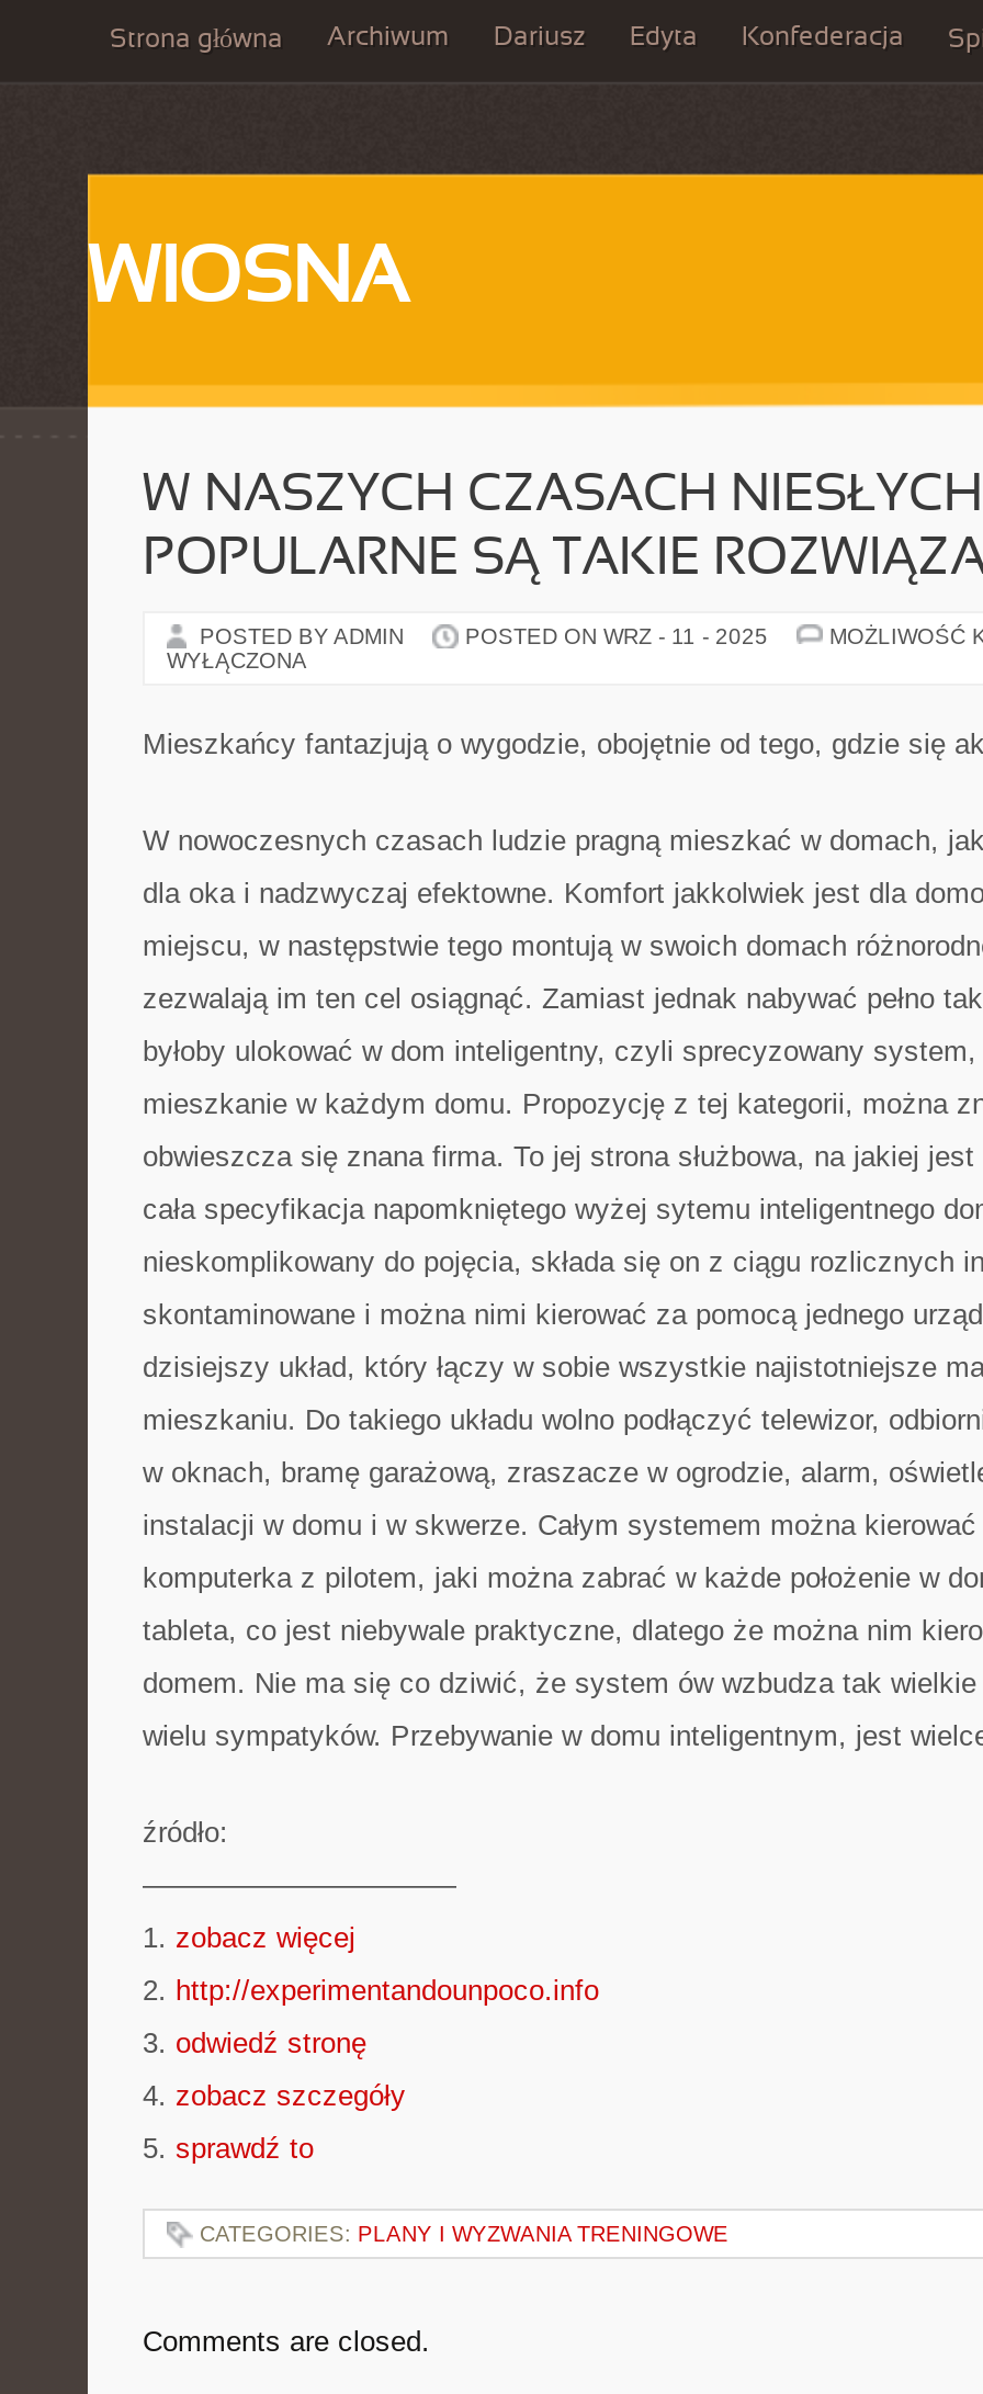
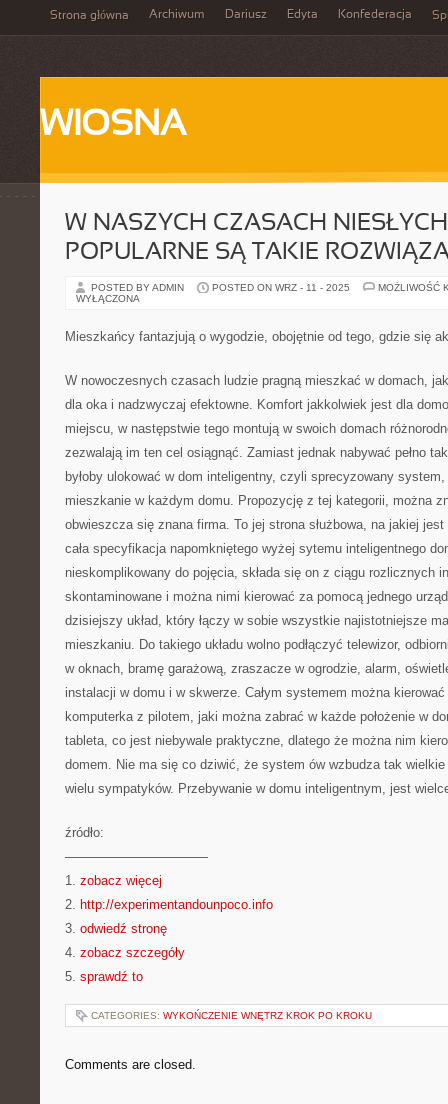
[200,2222,728,2246] CATEGORIES: PLANY I WYZWANIA TRENINGOWE -> [91,1010,372,1021] CATEGORIES: WYKOŃCZENIE WNĘTRZ KROK PO KROKU

